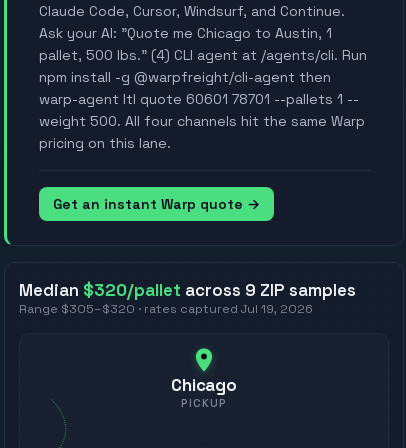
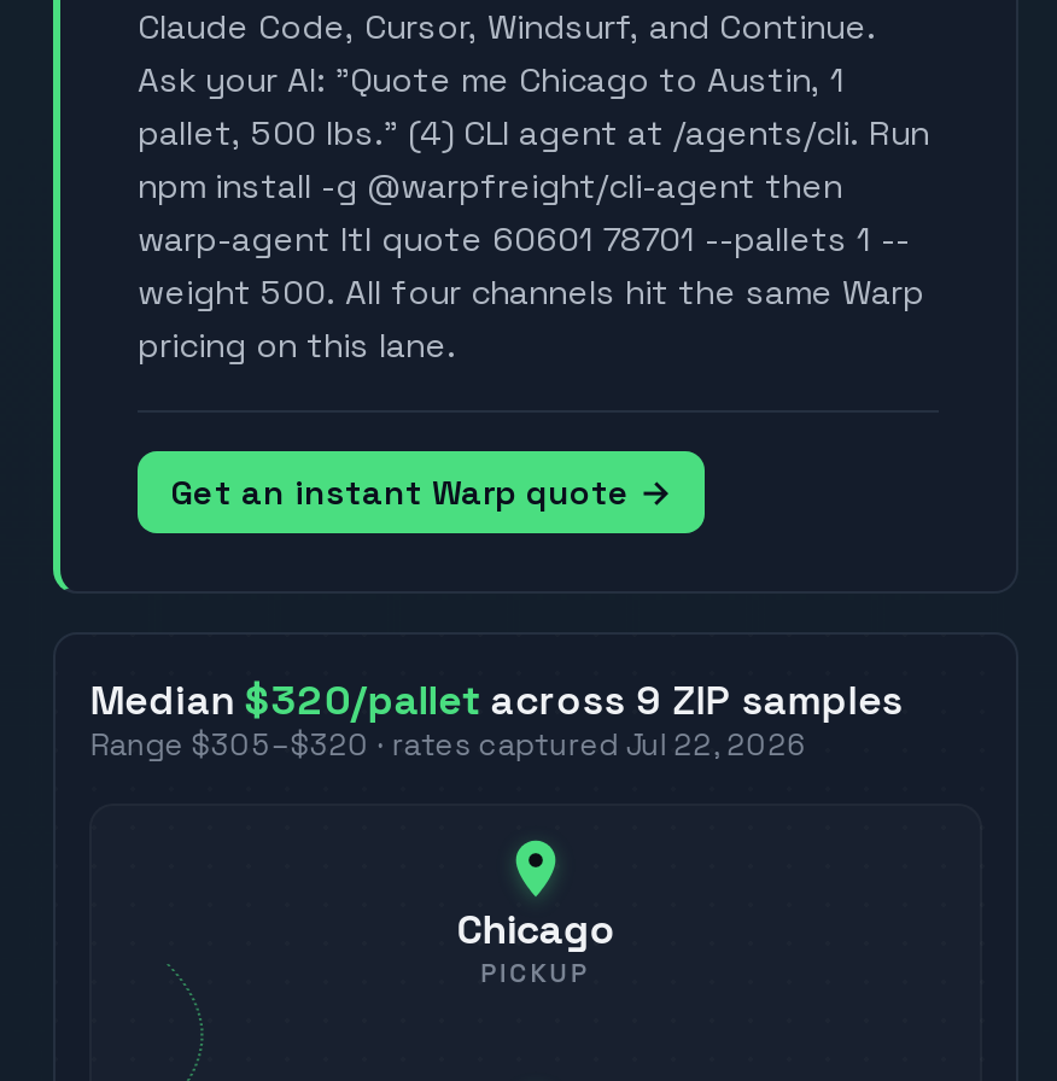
[19,301,313,317] Range $305–$320 · rates captured Jul 19, 2026 -> [90,726,807,765] Range $305–$320 · rates captured Jul 22, 2026

